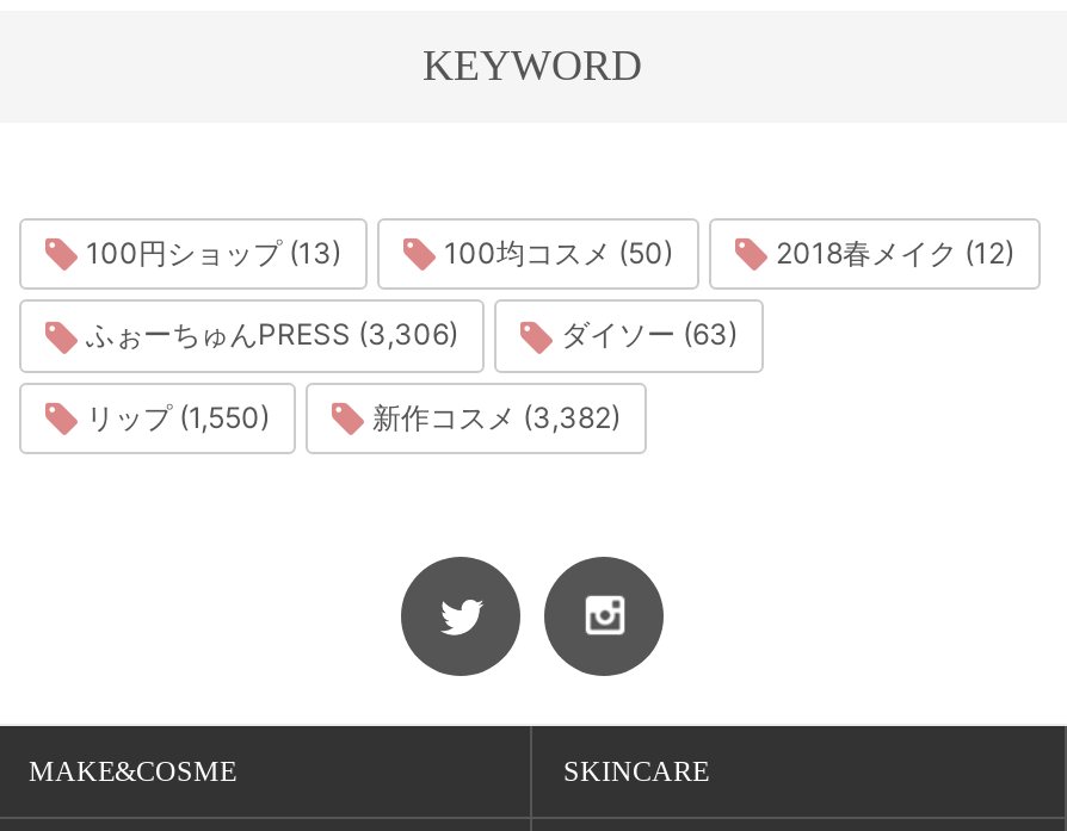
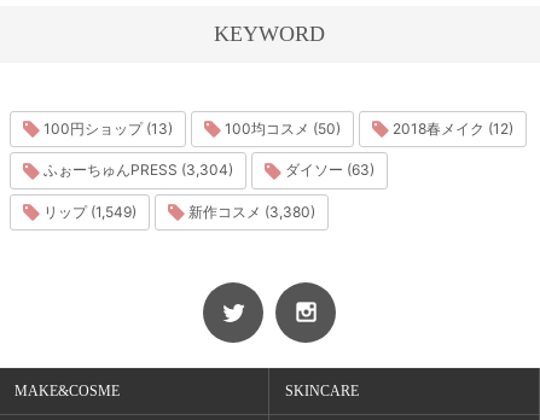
[79,317,458,353] ふぉーちゅんPRESS (3,306) -> [40,161,233,179] ふぉーちゅんPRESS (3,304)
[79,399,270,435] リップ (1,550) -> [40,203,137,221] リップ (1,549)
[365,399,621,435] 新作コスメ (3,382) -> [185,203,315,221] 新作コスメ (3,380)

